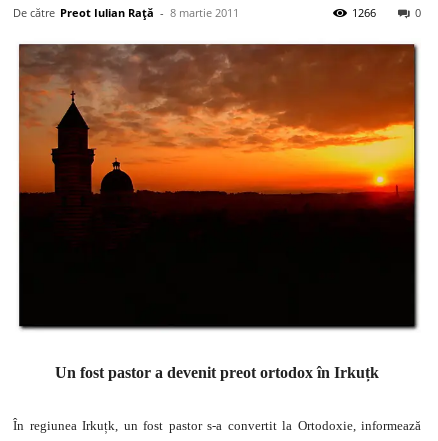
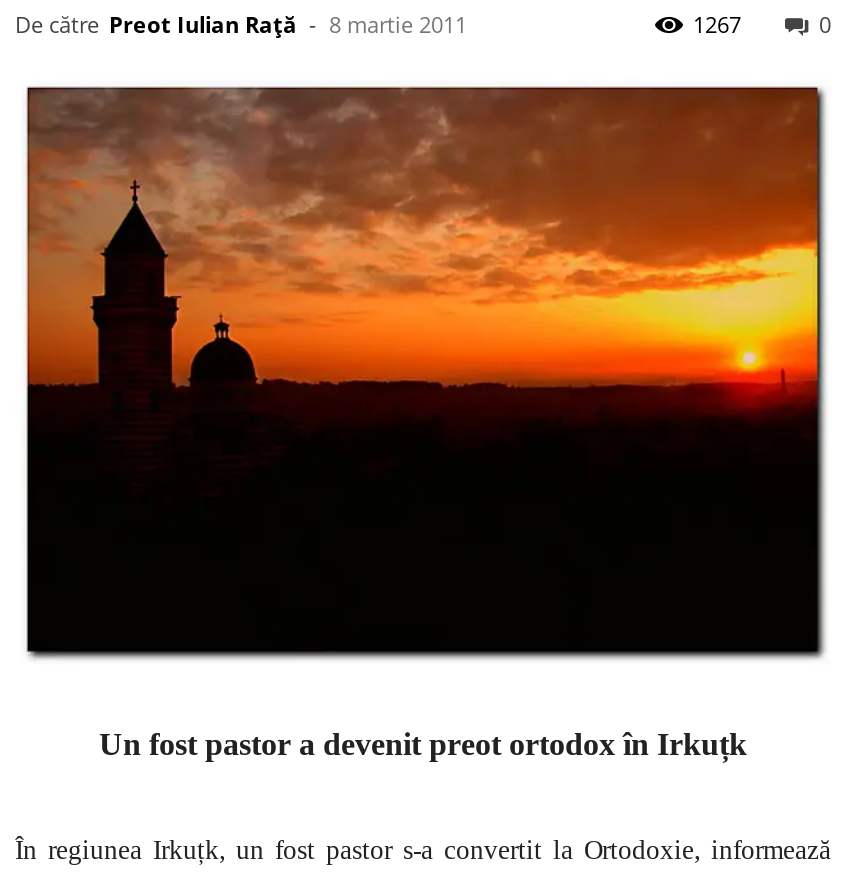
[352,5,376,20] 1266 -> [693,9,741,39] 1267

